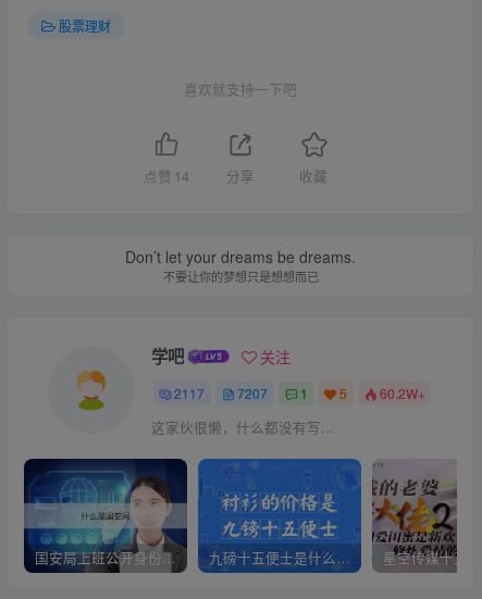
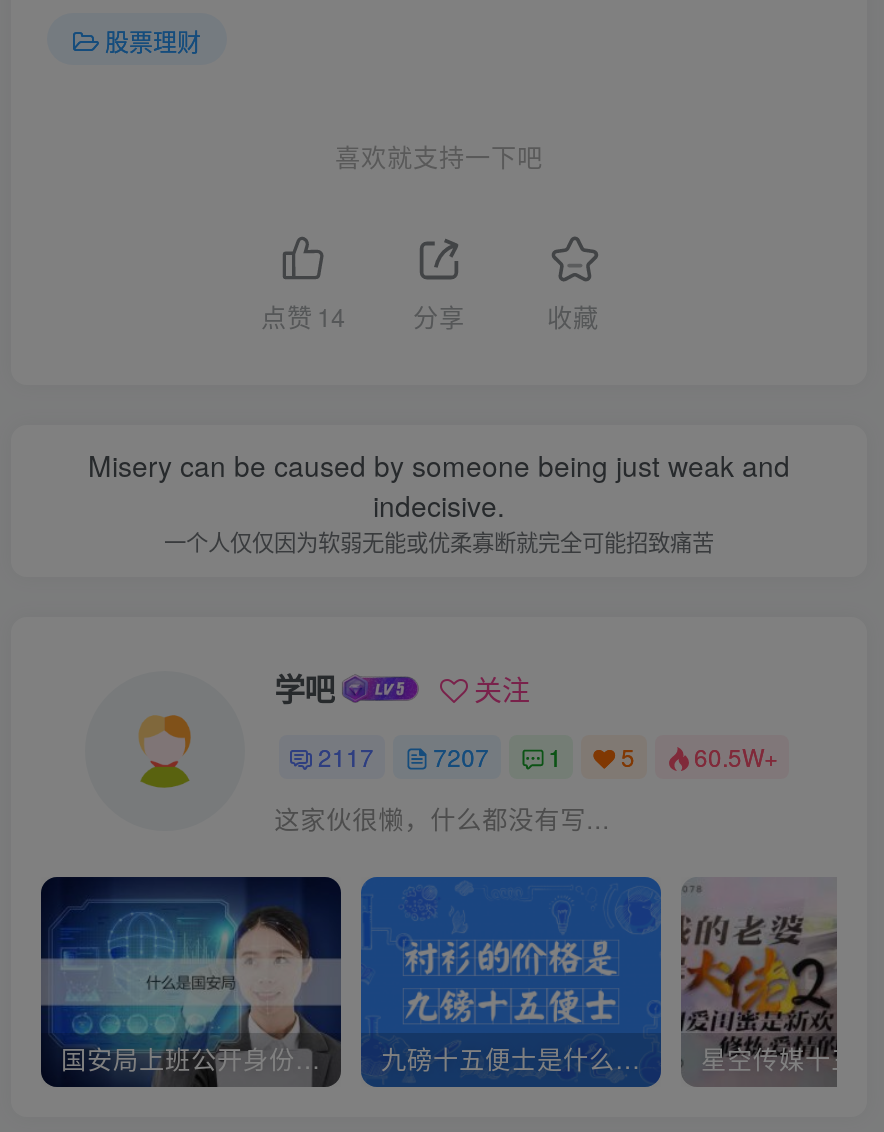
[125,245,356,284] Don’t let your dreams be dreams. | 不要让你的梦想只是想想而已 -> [88,444,790,556] Misery can be caused by someone being just weak and | indecisive. | 一个人仅仅因为软弱无能或优柔寡断就完全可能招致痛苦
[175,384,425,403] 2117 7207 1 5 60.2W+ -> [318,740,778,774] 2117 7207 1 5 60.5W+

